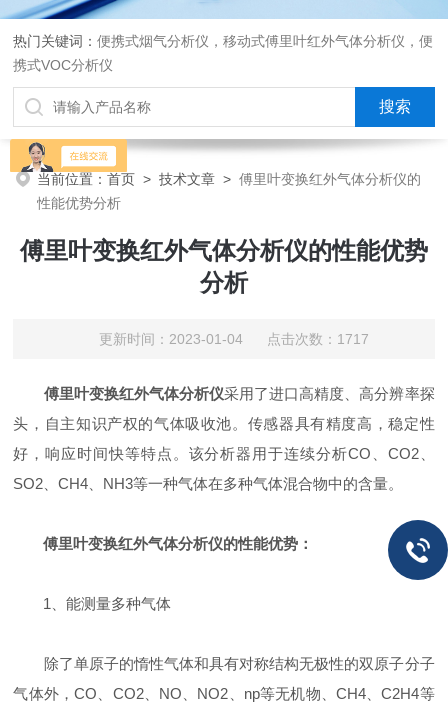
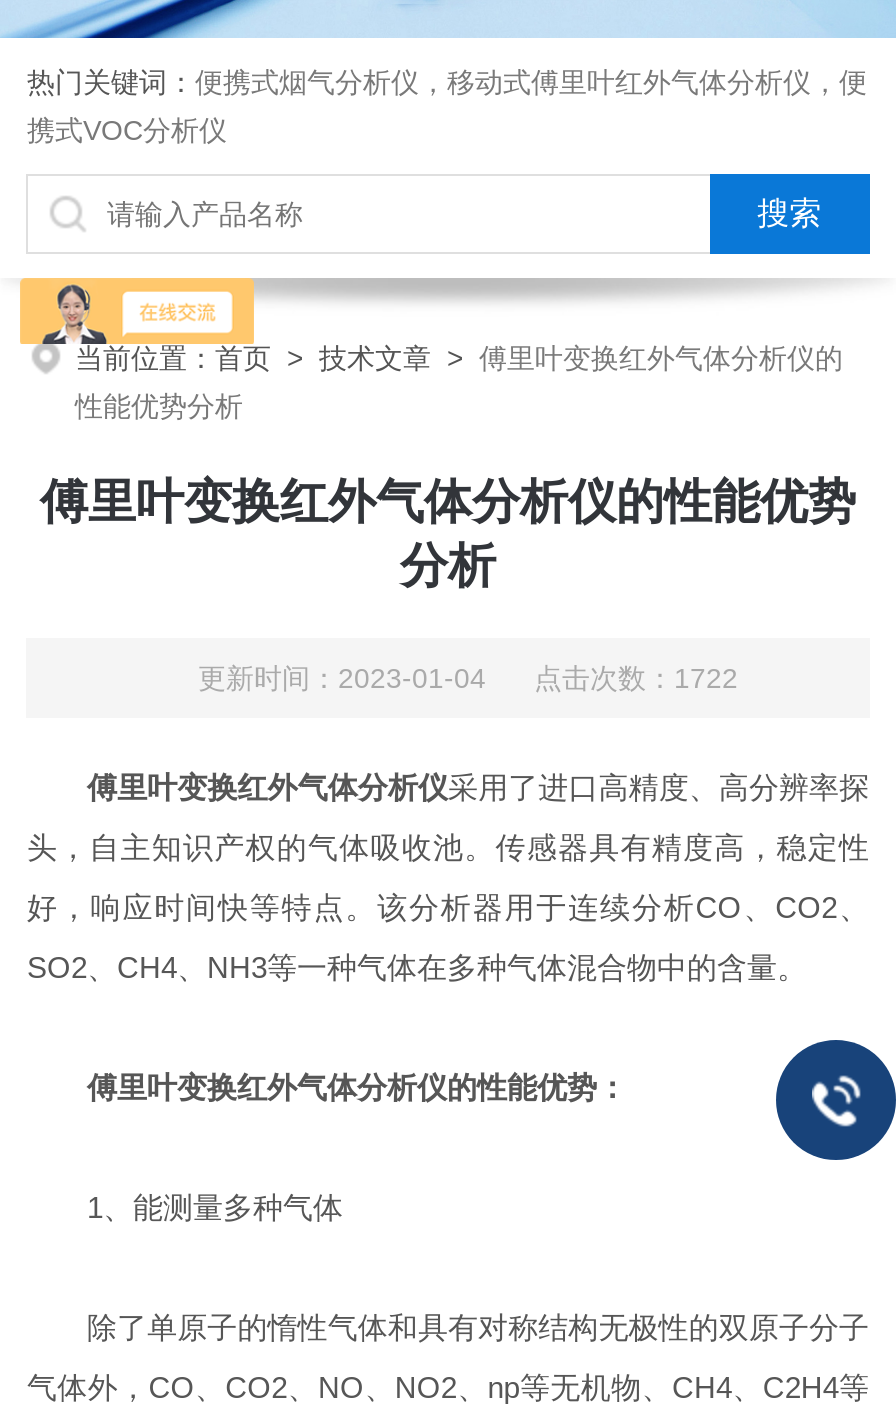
[99,331,369,347] 更新时间：2023-01-04 点击次数：1717 -> [198,662,738,694] 更新时间：2023-01-04 点击次数：1722

